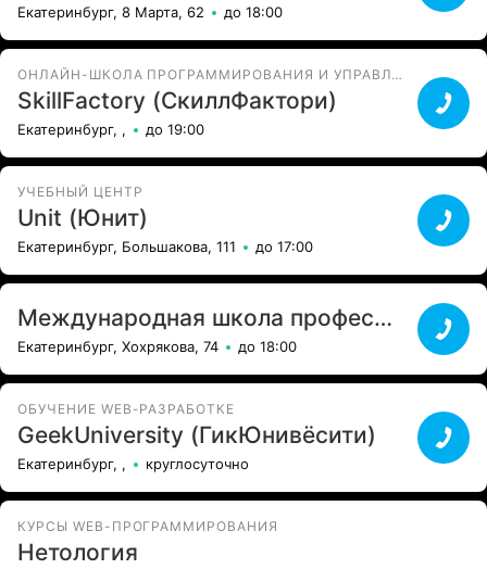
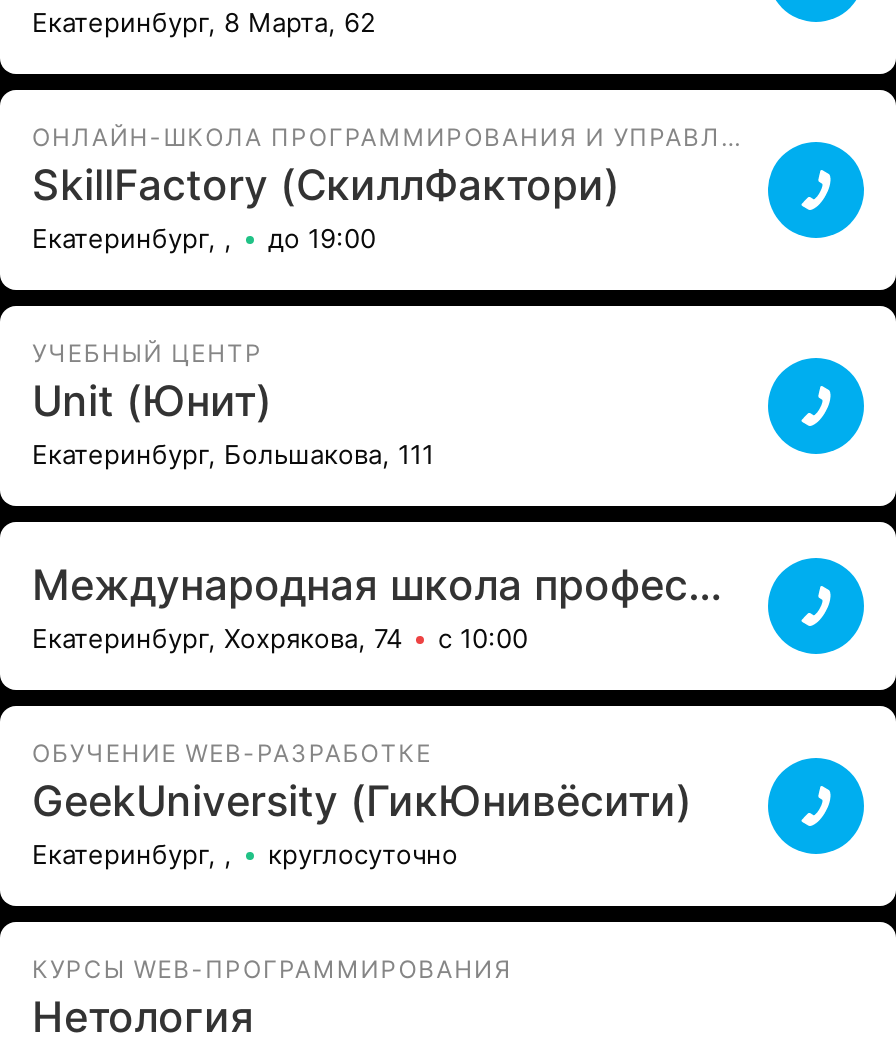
[224,3,283,21] до 18:00 -> none
[255,238,313,255] до 17:00 -> none
[17,338,297,355] Екатеринбург, Хохрякова, 74 до 18:00 -> [32,622,528,654] Екатеринбург, Хохрякова, 74 с 10:00

